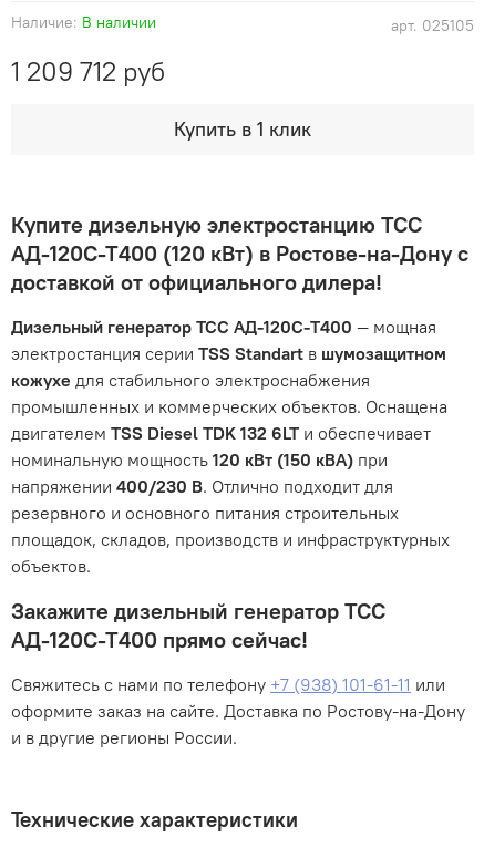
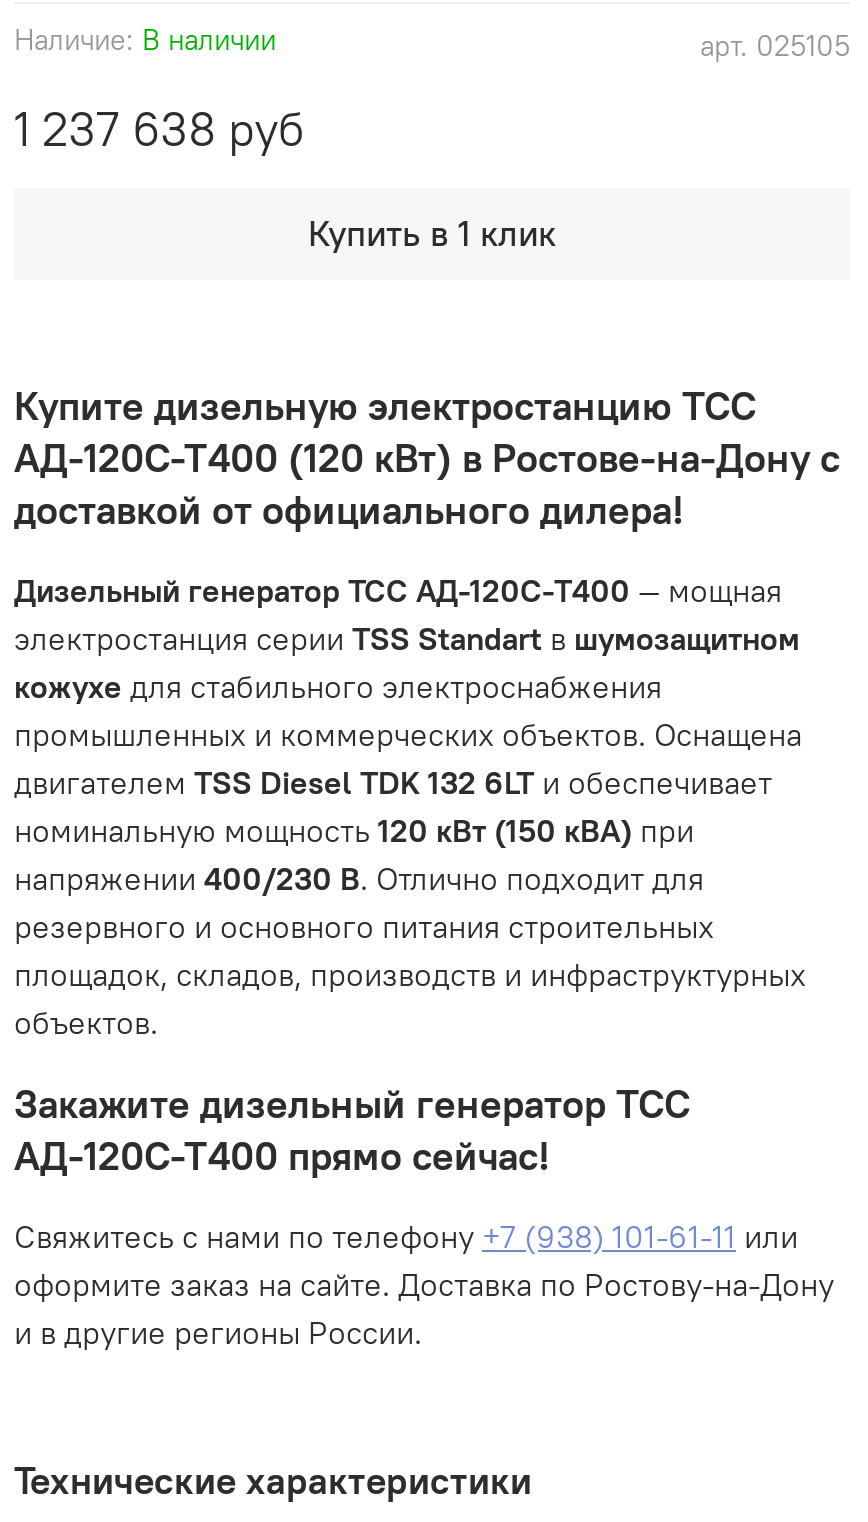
[11,54,165,87] 1 209 712 руб -> [14,98,304,158] 1 237 638 руб

